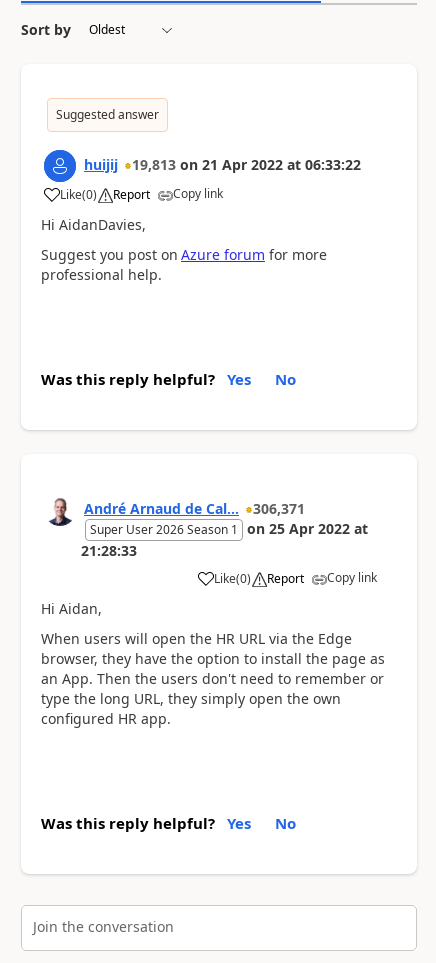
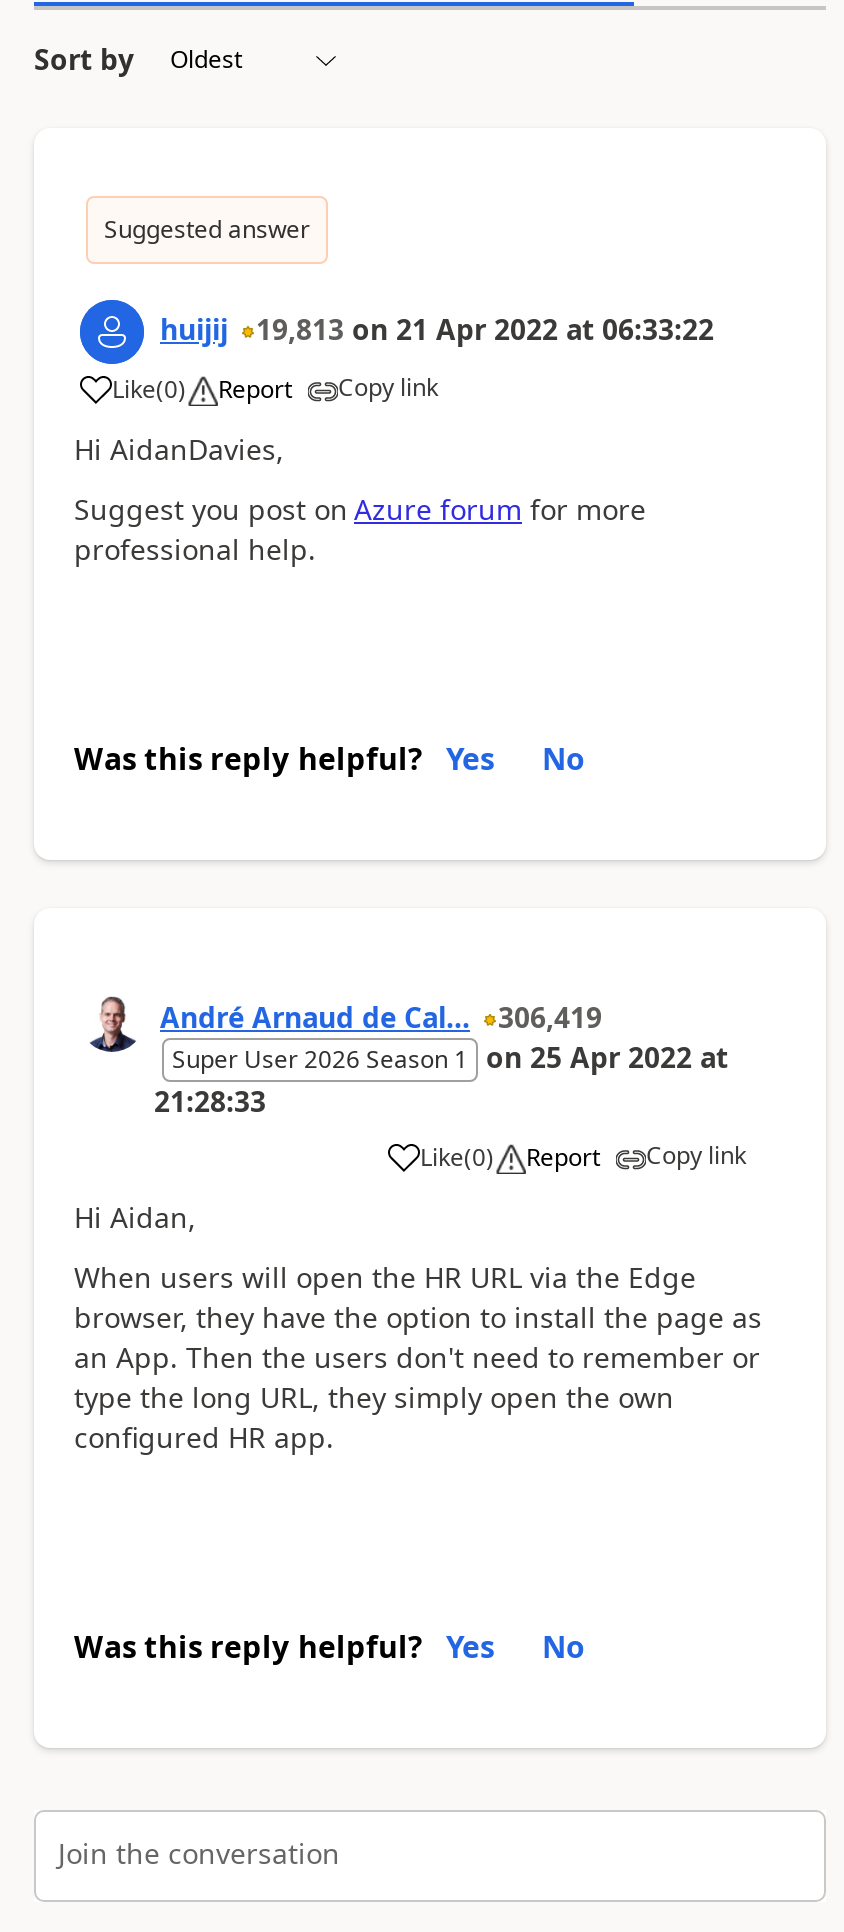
[84,498,305,517] André Arnaud de Cal... 306,371 -> [160,997,602,1035] André Arnaud de Cal... 306,419

